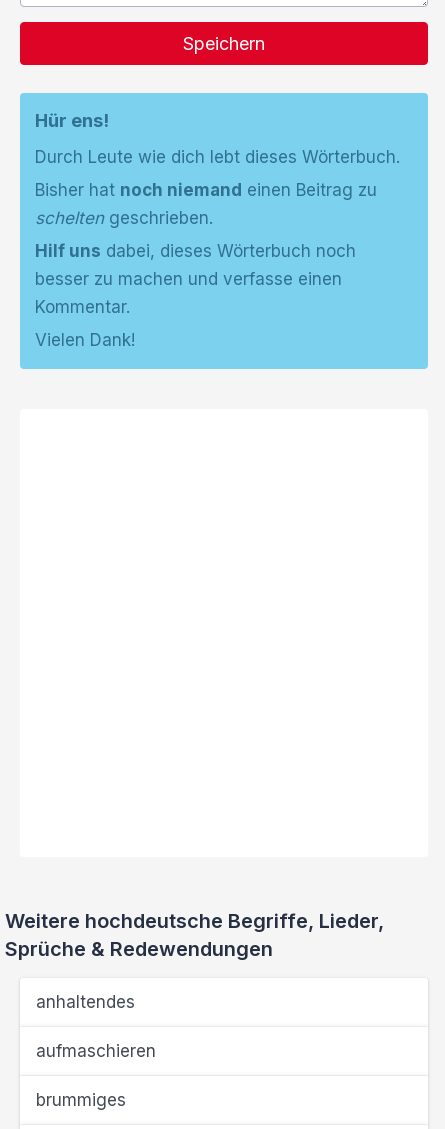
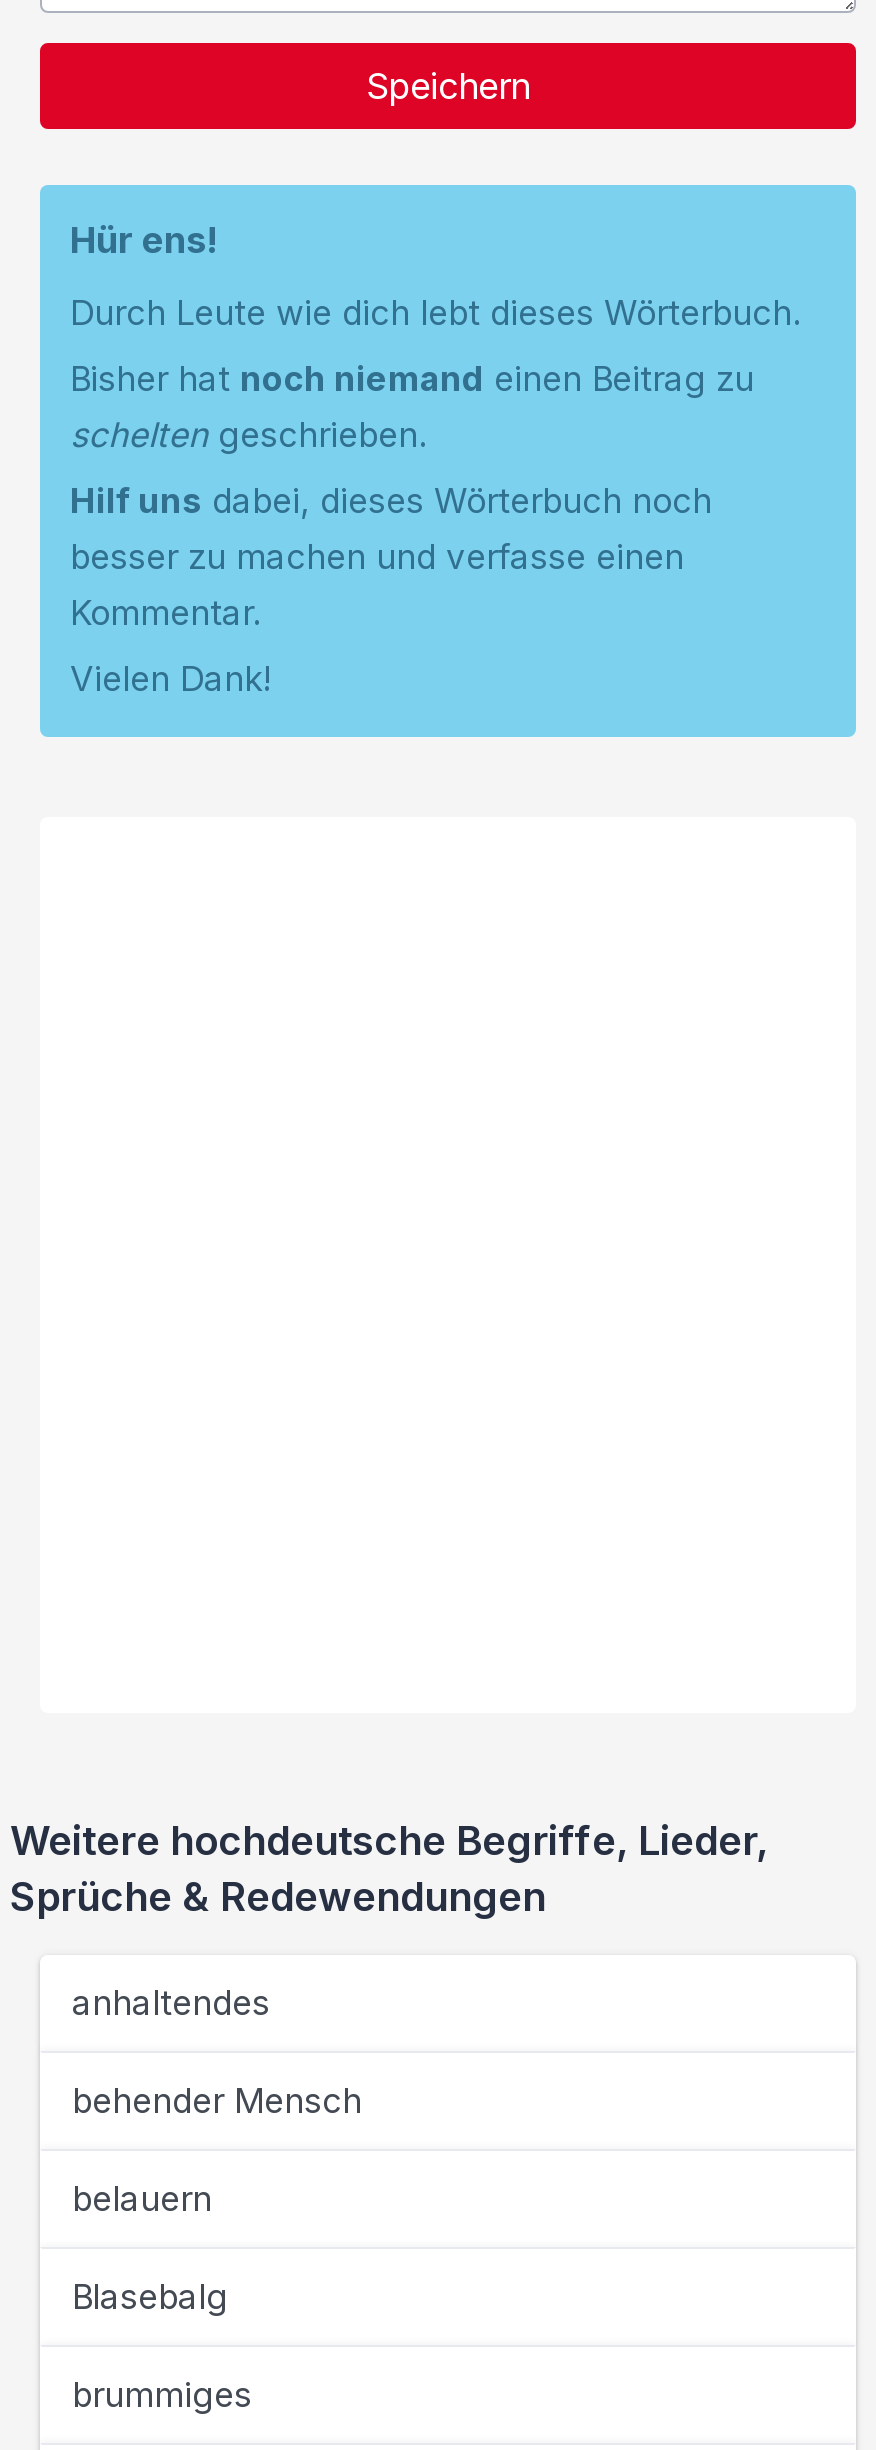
[36,1041,156,1061] aufmaschieren -> [72,2081,362,2317] behender Mensch | belauern | Blasebalg

